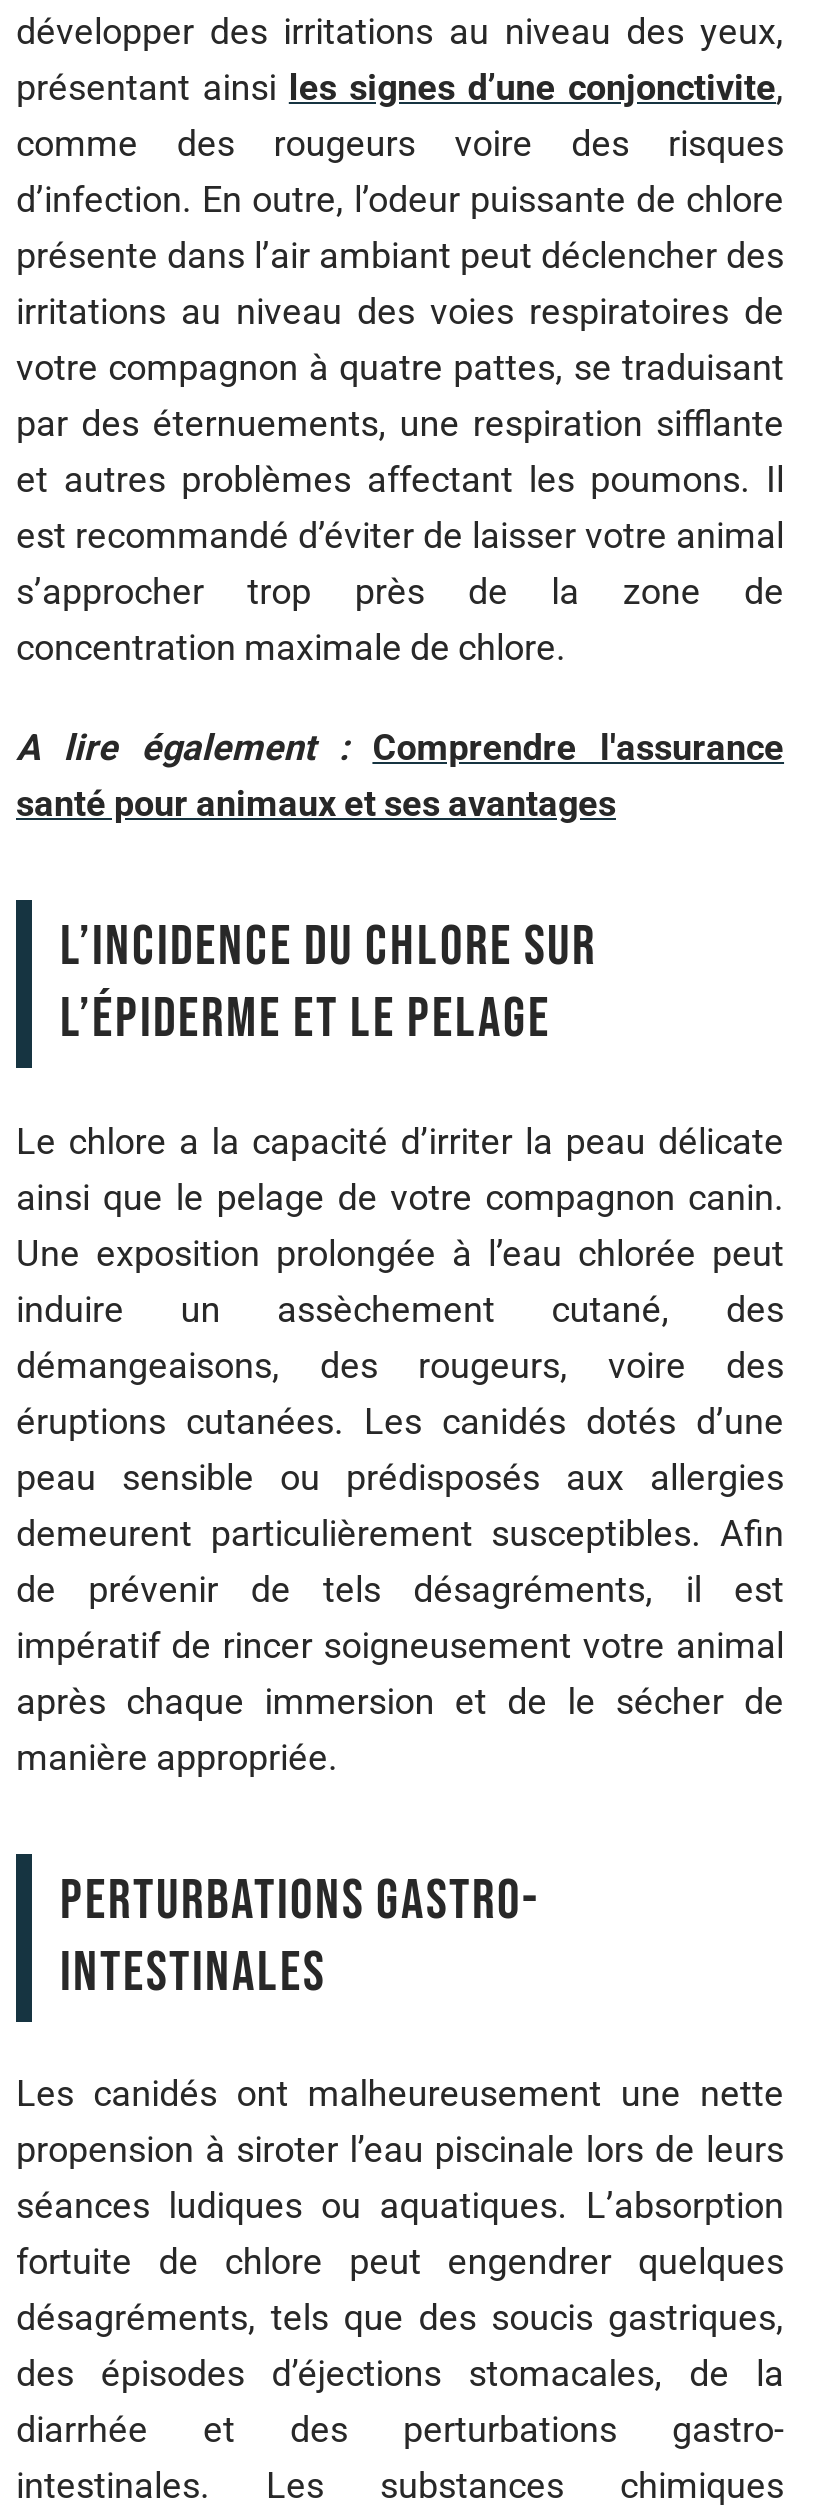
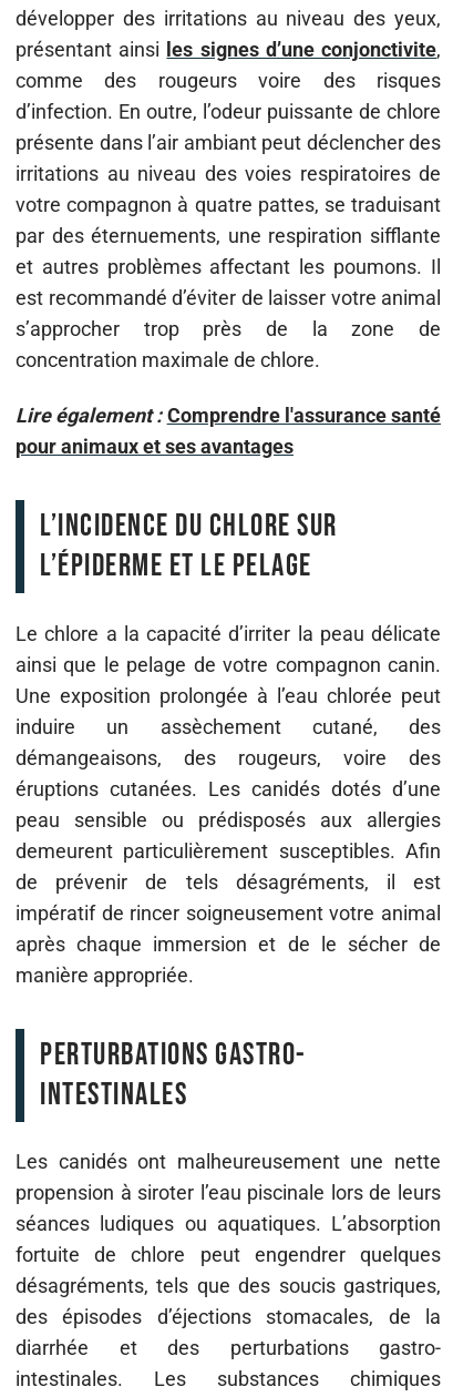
[16,726,784,824] A lire également : Comprendre l'assurance | santé pour animaux et ses avantages -> [16,404,441,458] Lire également : Comprendre l'assurance santé | pour animaux et ses avantages

